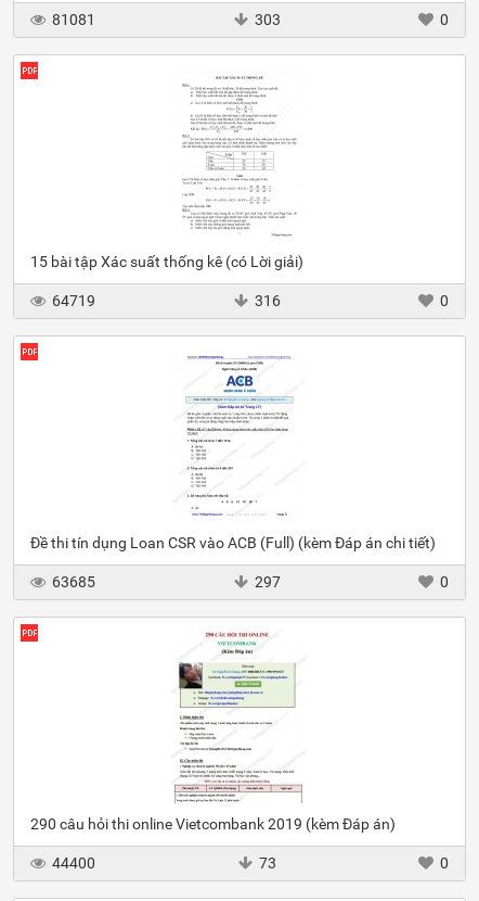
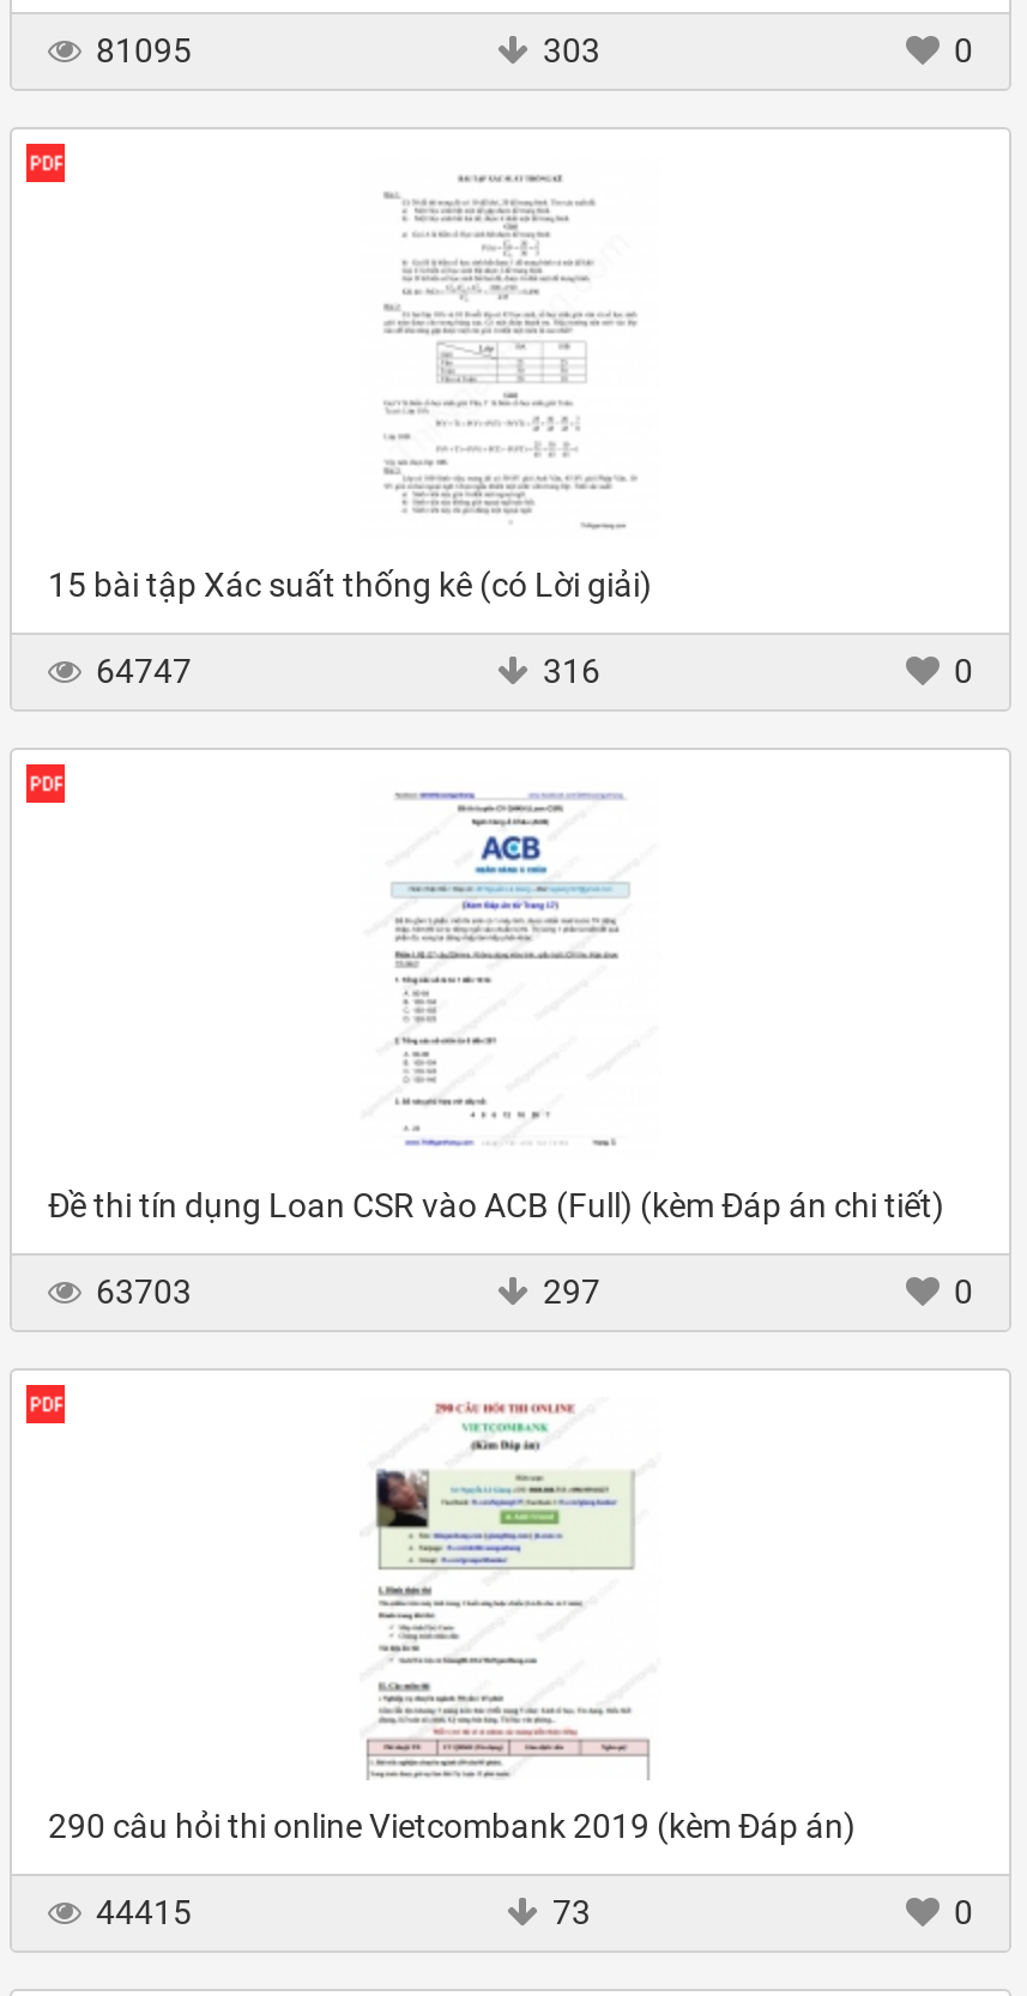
[49,11,95,28] 81081 -> [89,31,192,69] 81095
[49,292,95,309] 64719 -> [89,652,192,690] 64747
[49,573,95,591] 63685 -> [89,1272,192,1311] 63703
[49,854,95,872] 44400 -> [89,1893,192,1931] 44415

